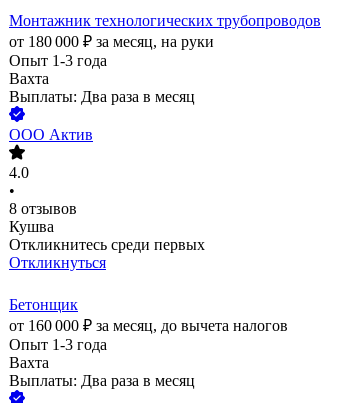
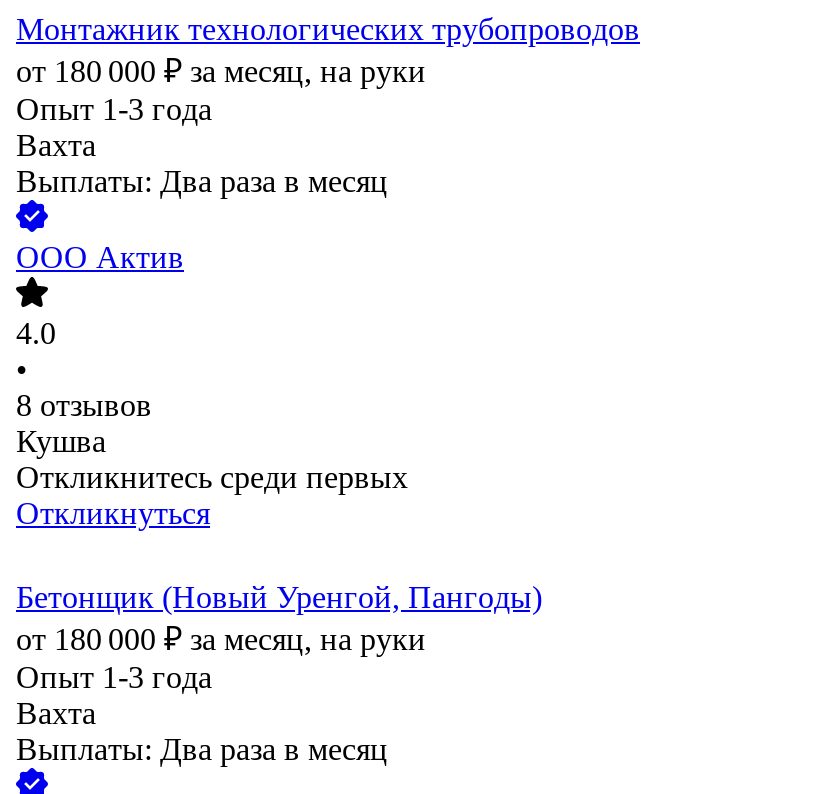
[9,296,288,334] Бетонщик | от 160 000 ₽ за месяц, до вычета налогов -> [16,581,542,657] Бетонщик (Новый Уренгой, Пангоды) | от 180 000 ₽ за месяц, на руки

